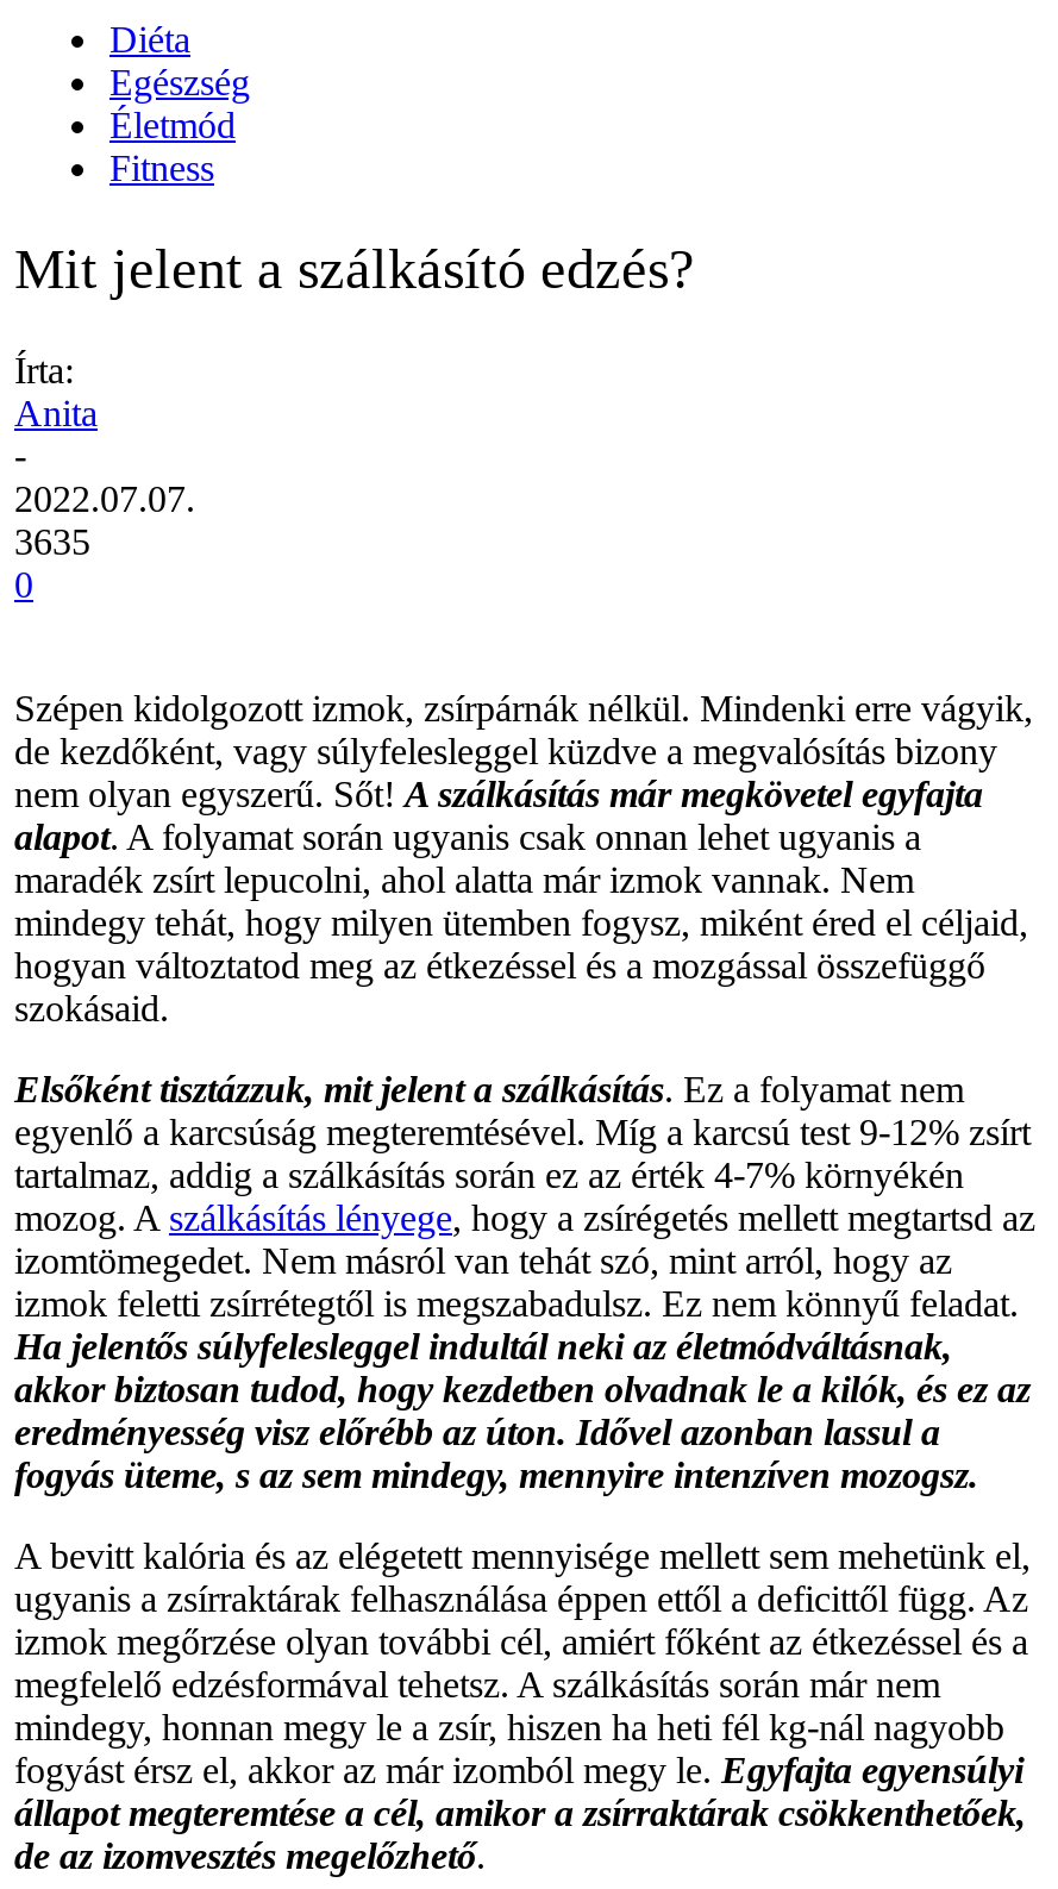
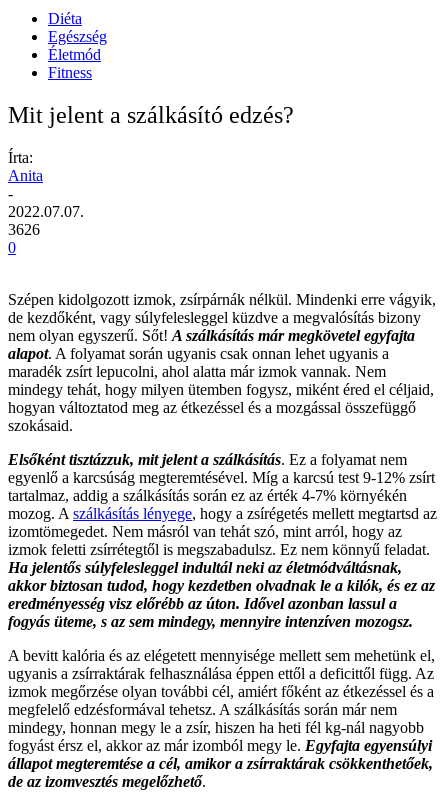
[14,521,90,561] 3635 -> [8,221,40,238] 3626

